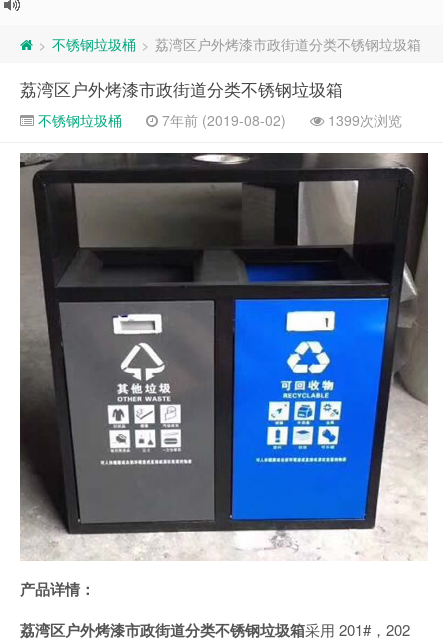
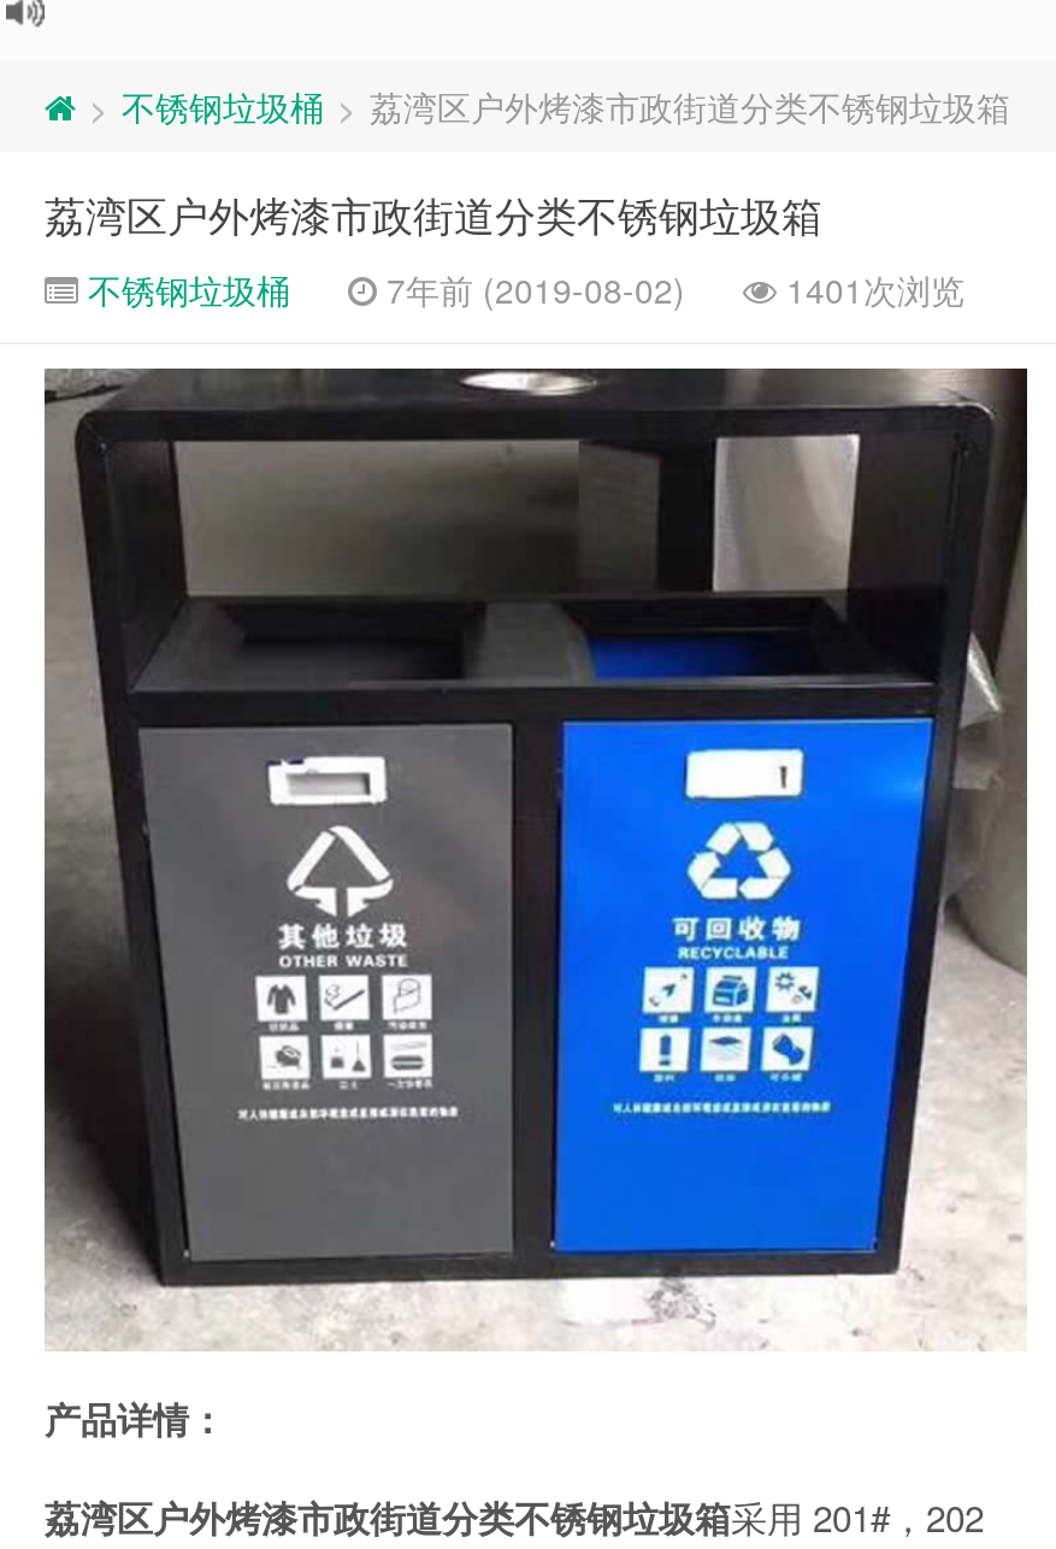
[34,110,402,130] 不锈钢垃圾桶 7年前 (2019-08-02) 1399次浏览 -> [78,265,964,313] 不锈钢垃圾桶 7年前 (2019-08-02) 1401次浏览

